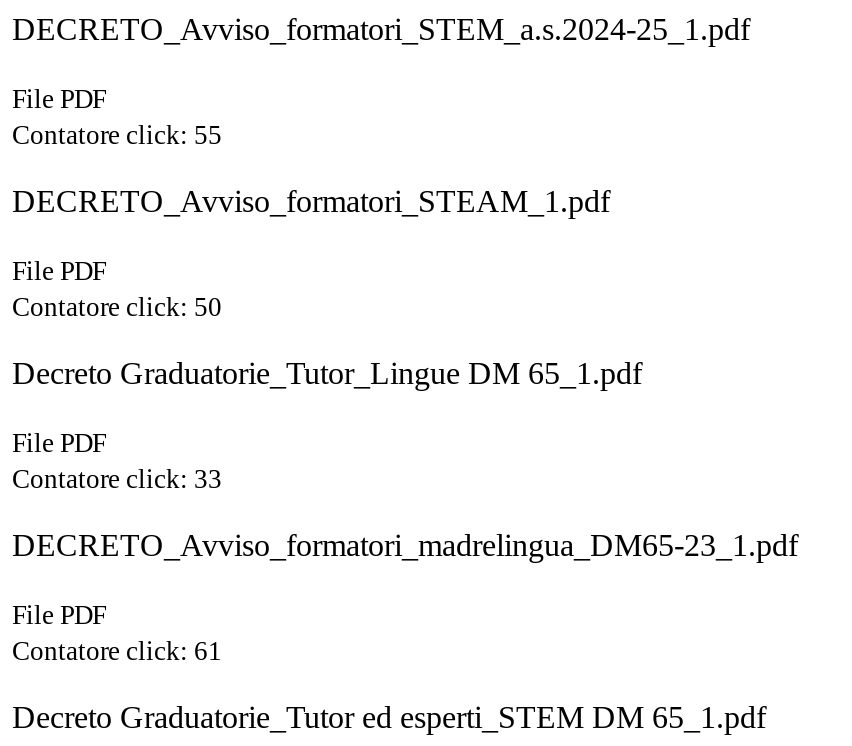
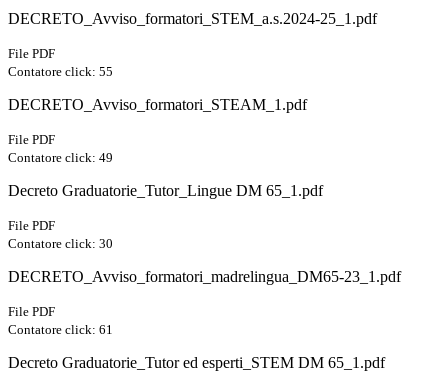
[12,292,222,322] Contatore click: 50 -> [8,150,113,165] Contatore click: 49
[12,464,222,494] Contatore click: 33 -> [8,236,113,251] Contatore click: 30

